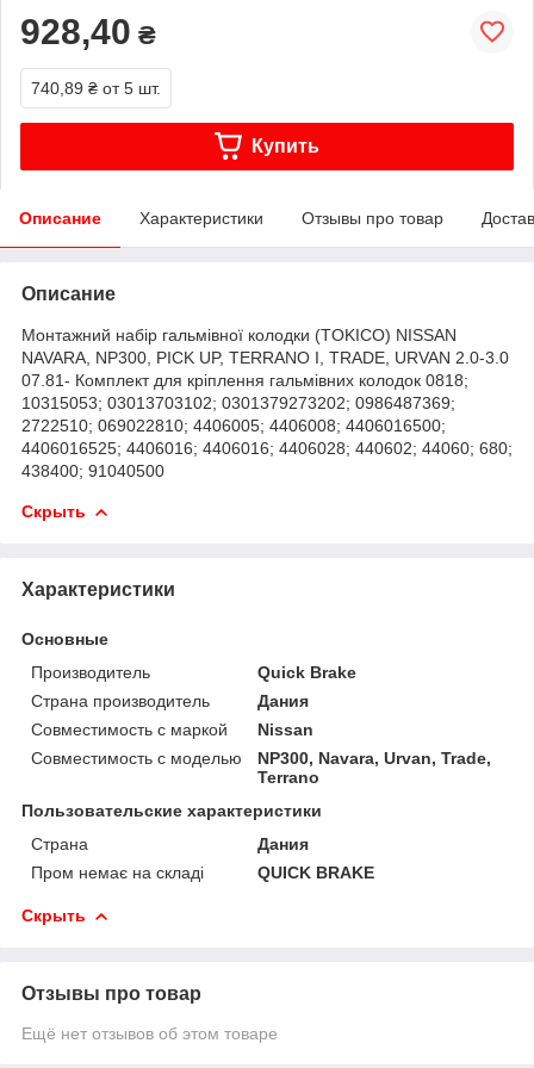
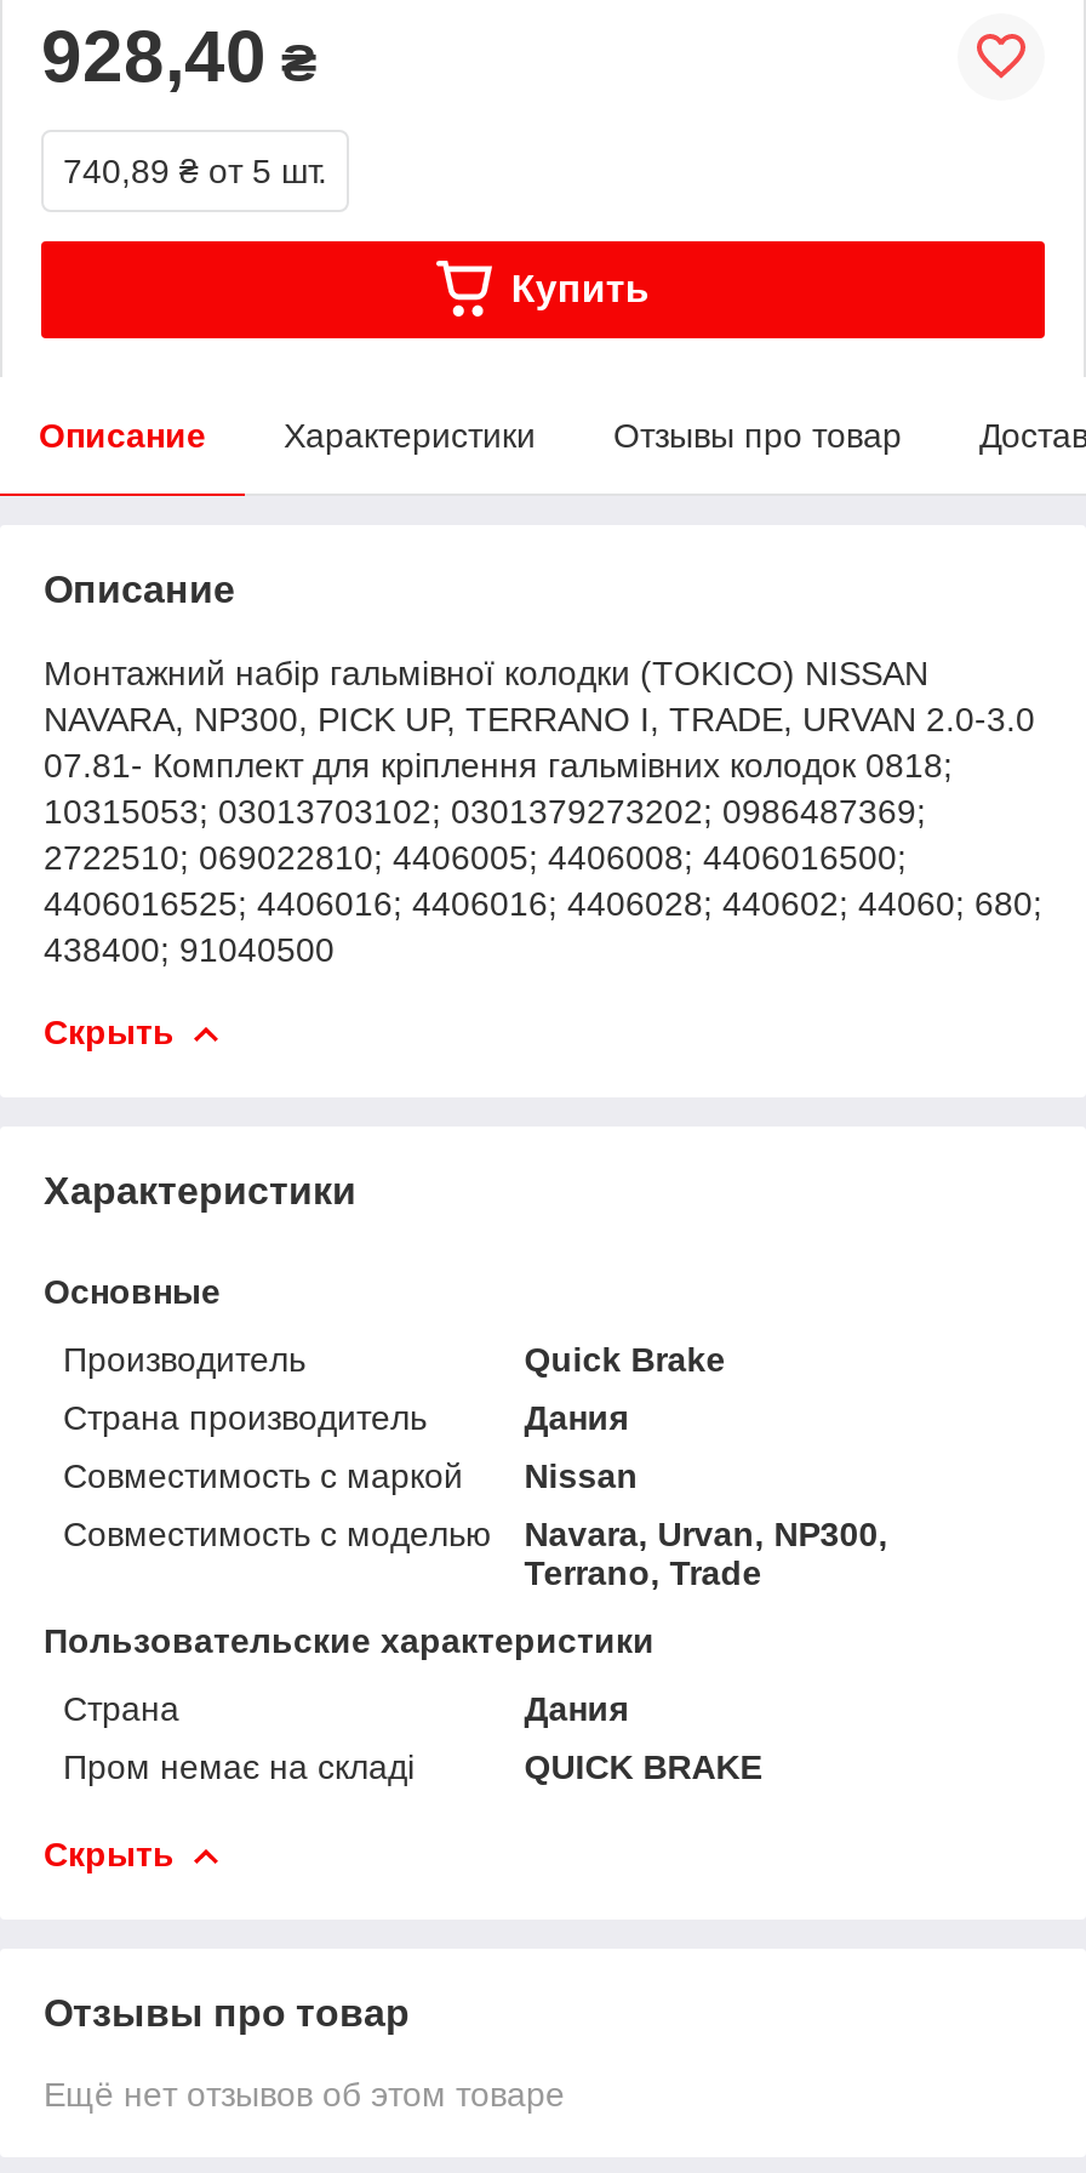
[258,748,491,786] NP300, Navara, Urvan, Trade, | Terrano -> [524,1514,888,1592] Navara, Urvan, NP300, | Terrano, Trade

